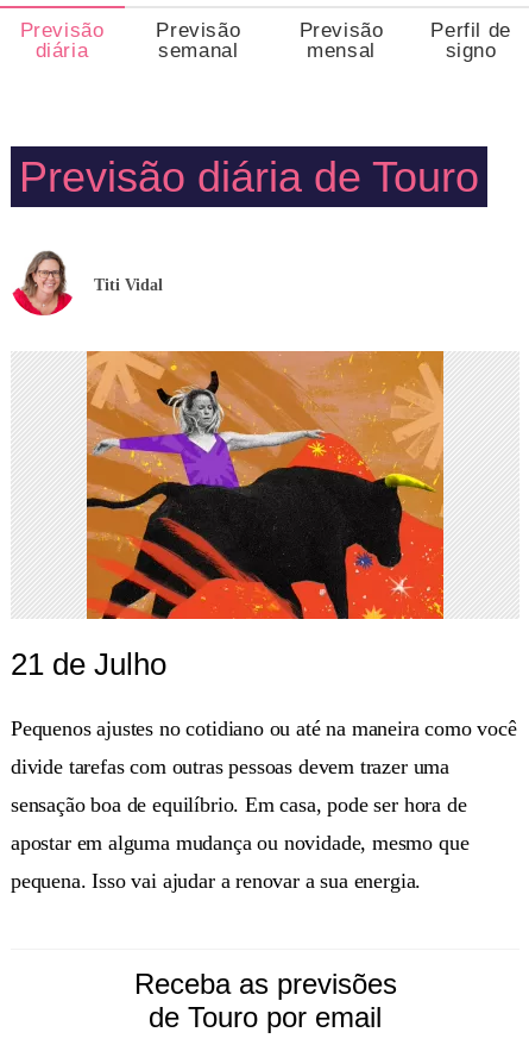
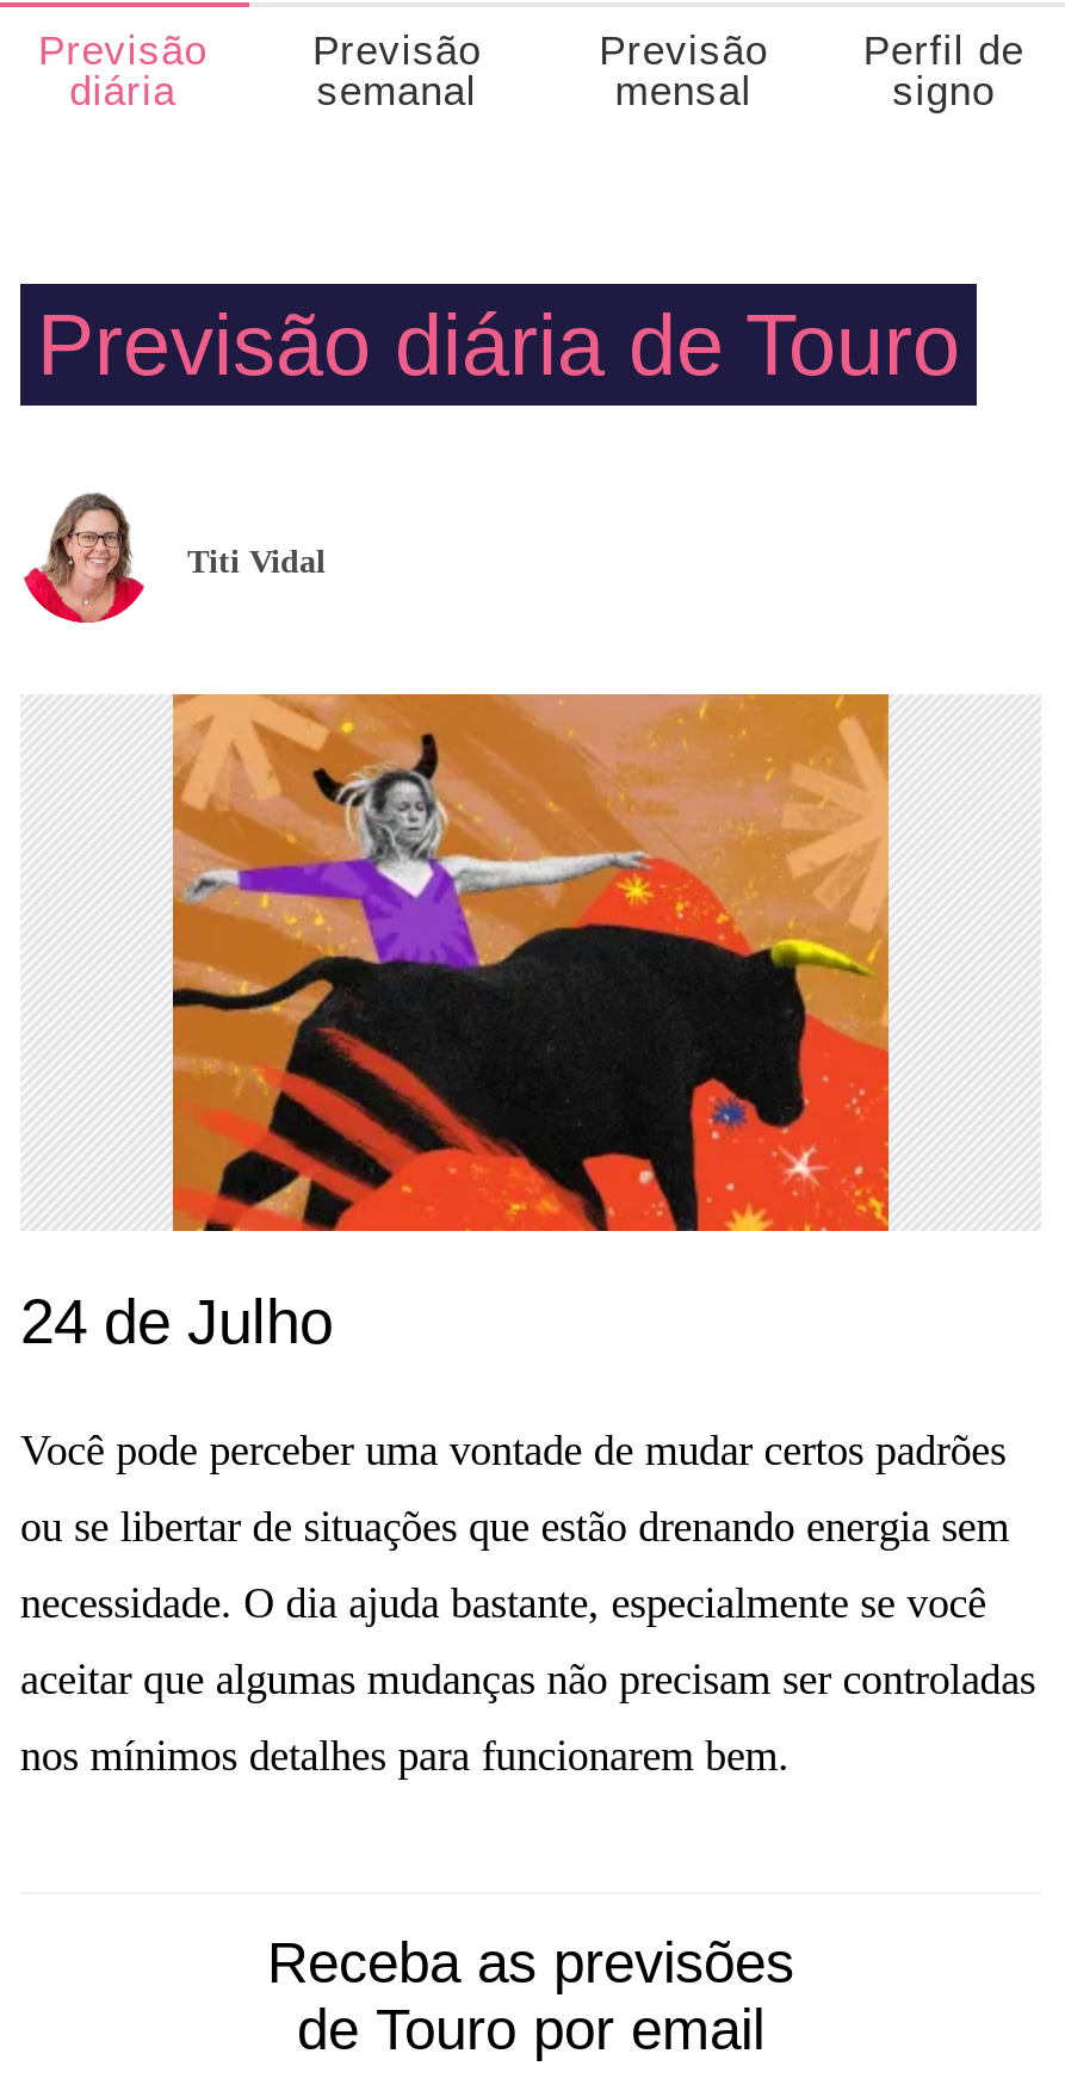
[11,646,166,682] 21 de Julho -> [20,1286,333,1357] 24 de Julho
[11,717,517,740] Pequenos ajustes no cotidiano ou até na maneira como você -> [20,1427,1006,1474] Você pode perceber uma vontade de mudar certos padrões
[11,755,449,778] divide tarefas com outras pessoas devem trazer uma -> [20,1503,1009,1551] ou se libertar de situações que estão drenando energia sem
[11,793,467,817] sensação boa de equilíbrio. Em casa, pode ser hora de -> [20,1579,986,1627] necessidade. O dia ajuda bastante, especialmente se você
[11,831,469,855] apostar em alguma mudança ou novidade, mesmo que -> [20,1656,1036,1703] aceitar que algumas mudanças não precisam ser controladas
[11,869,421,893] pequena. Isso vai ajudar a renovar a sua energia. -> [20,1732,790,1780] nos mínimos detalhes para funcionarem bem.

